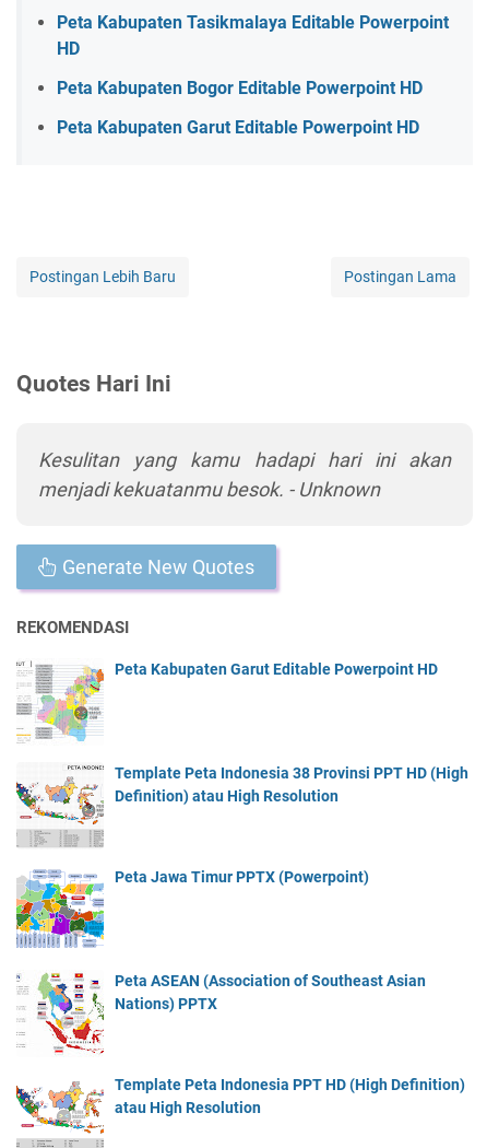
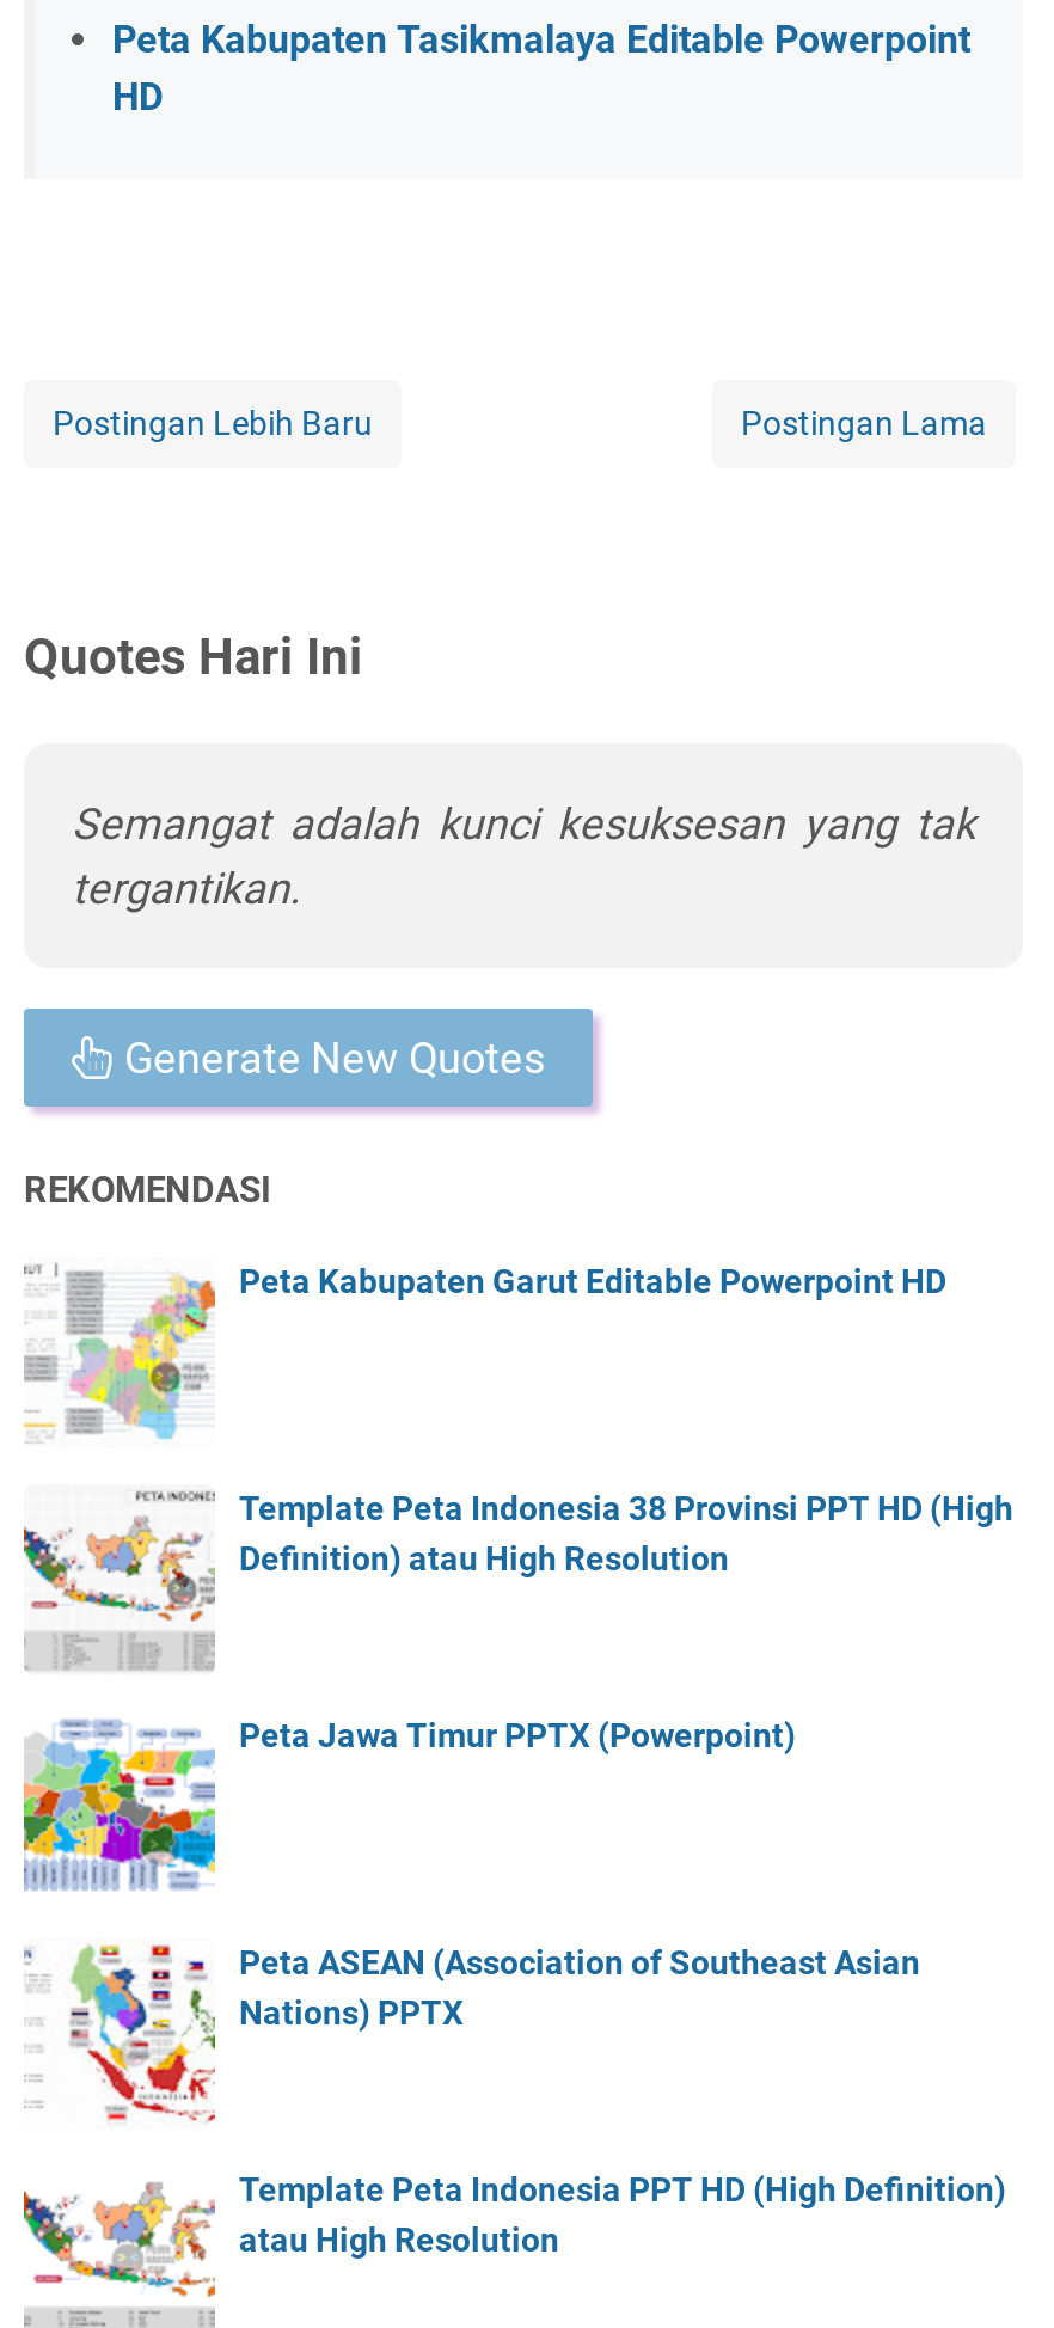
[57,77,423,137] Peta Kabupaten Bogor Editable Powerpoint HD | Peta Kabupaten Garut Editable Powerpoint HD -> none
[38,448,451,500] Kesulitan yang kamu hadapi hari ini akan | menjadi kekuatanmu besok. - Unknown -> [72,797,975,912] Semangat adalah kunci kesuksesan yang tak | tergantikan.

